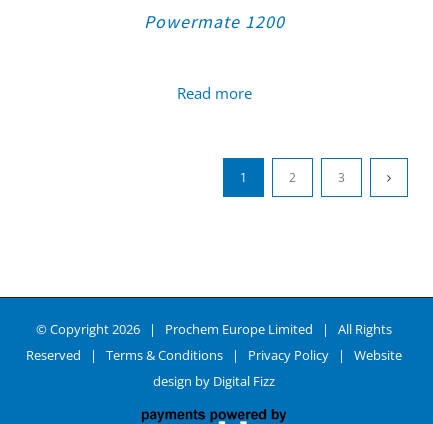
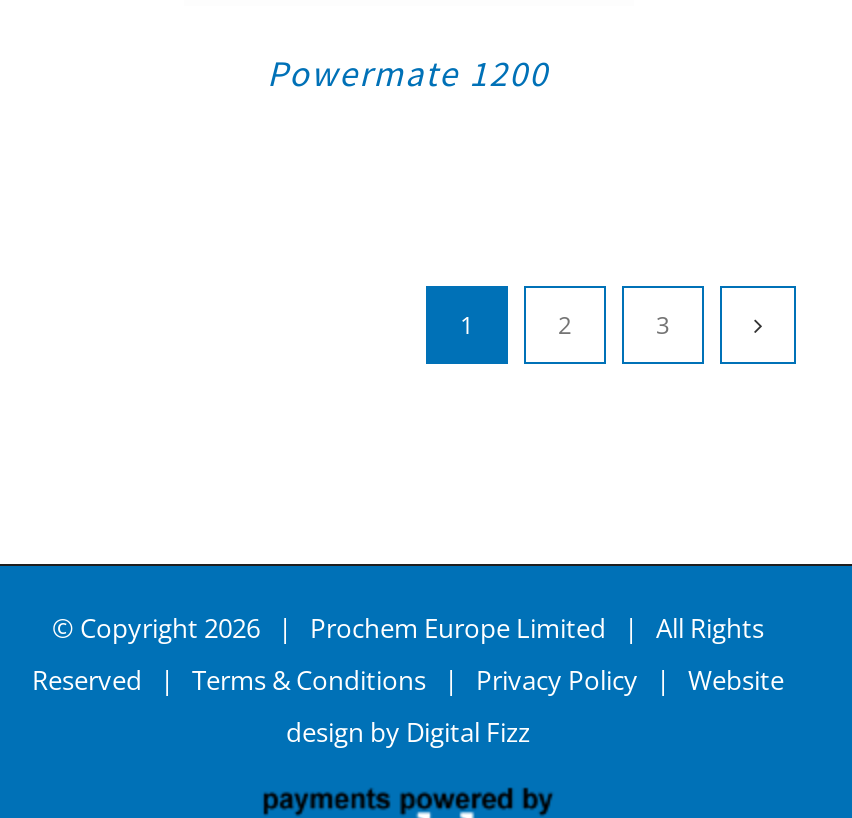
[176,83,251,103] Read more -> none

